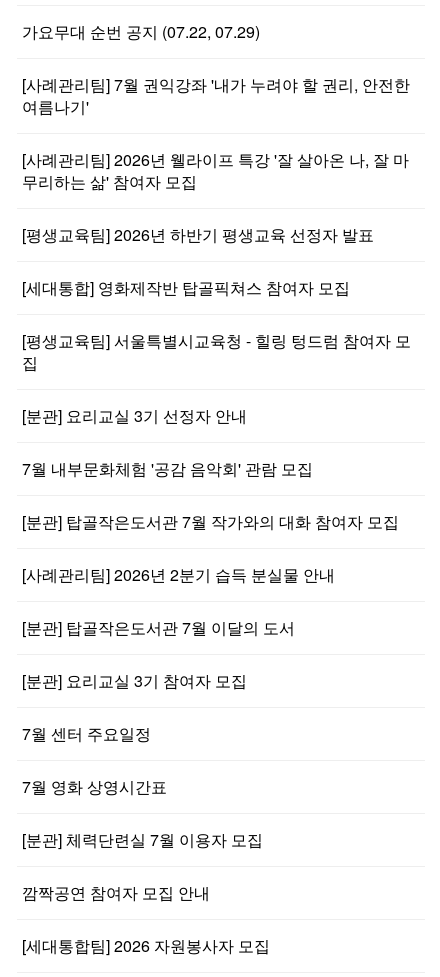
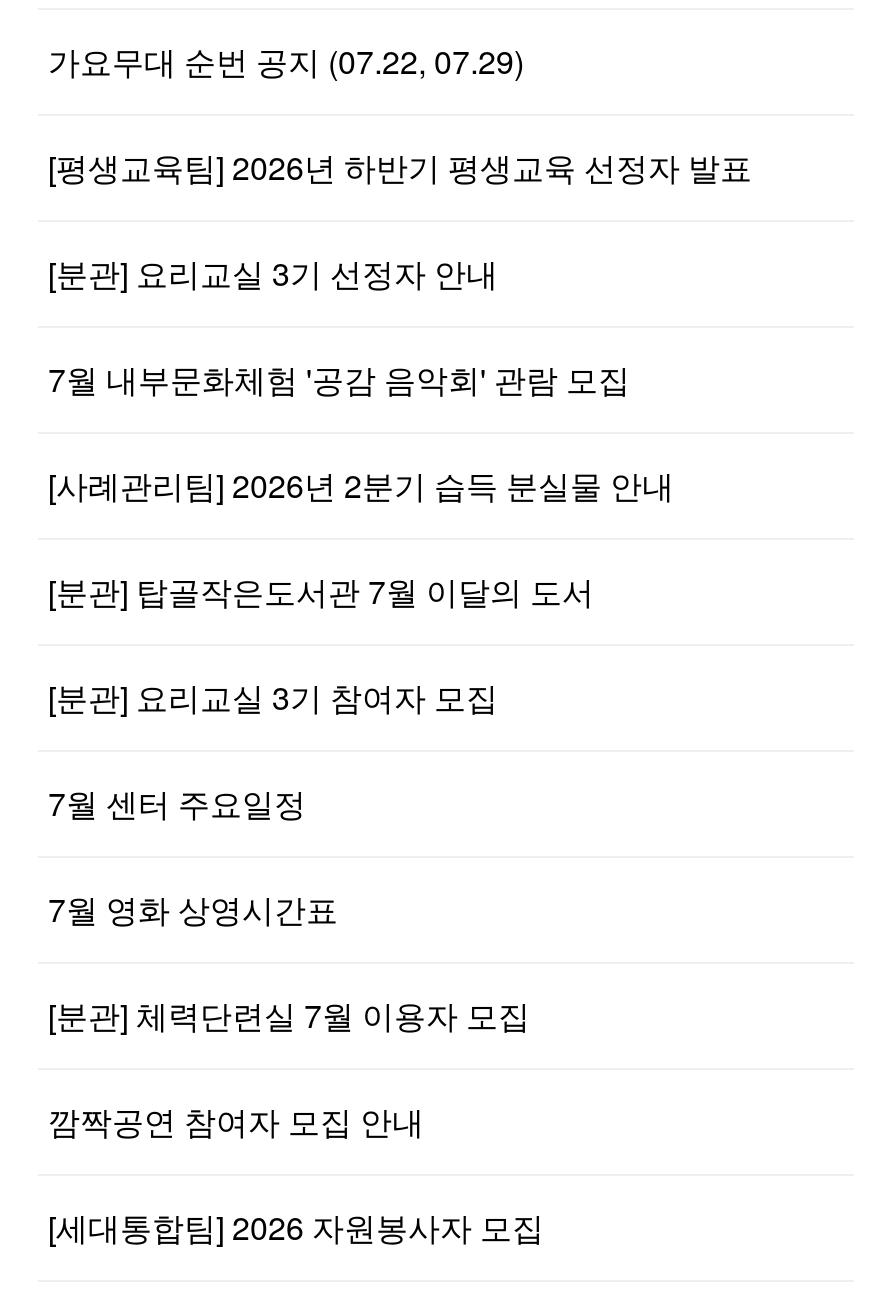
[22,73,410,193] [사례관리팀] 7월 권익강좌 '내가 누려야 할 권리, 안전한 | 여름나기' | [사례관리팀] 2026년 웰라이프 특강 '잘 살아온 나, 잘 마 | 무리하는 삶' 참여자 모집 -> none
[22,276,411,374] [세대통합] 영화제작반 탑골픽쳐스 참여자 모집 | [평생교육팀] 서울특별시교육청 - 힐링 텅드럼 참여자 모 | 집 -> none
[22,510,399,533] [분관] 탑골작은도서관 7월 작가와의 대화 참여자 모집 -> none

